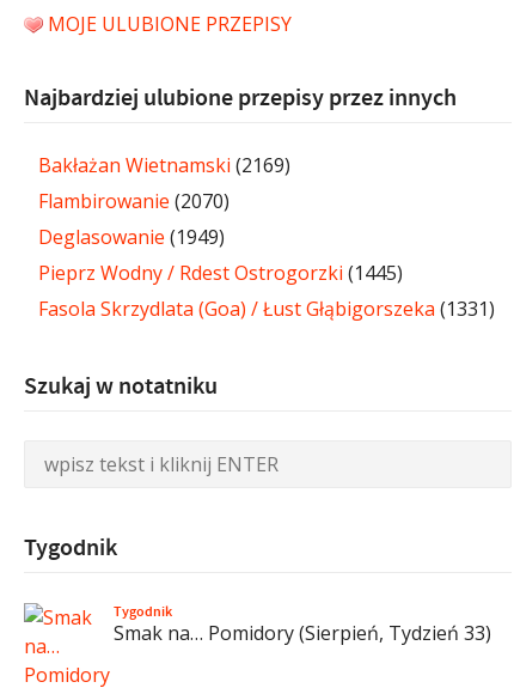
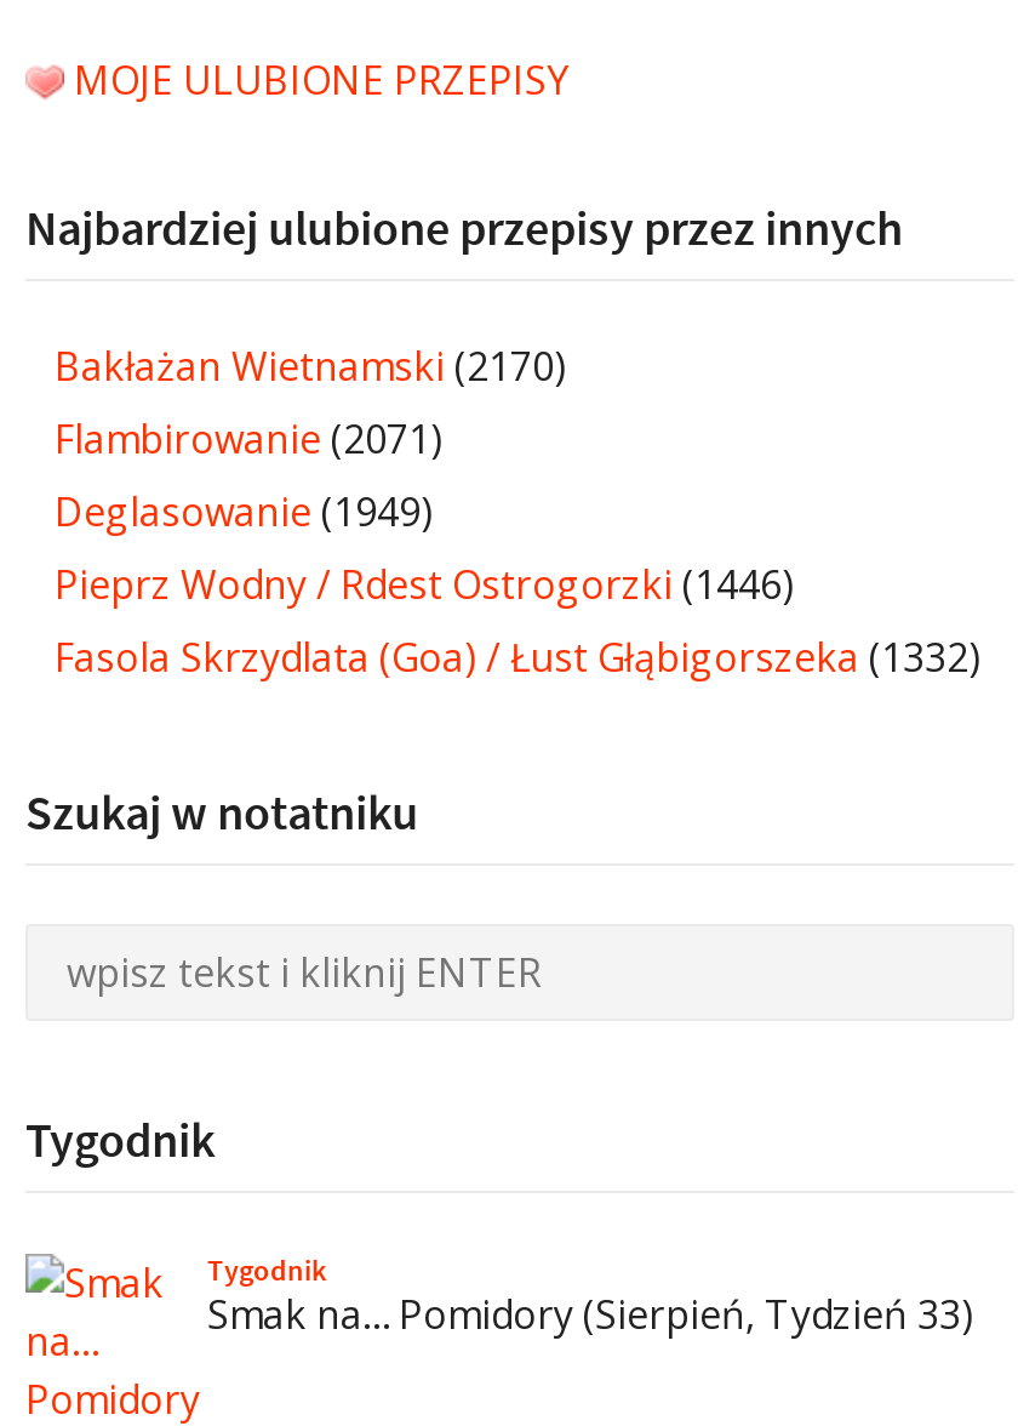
[38,151,290,178] Bakłażan Wietnamski (2169) -> [55,339,566,392] Bakłażan Wietnamski (2170)
[38,187,230,214] Flambirowanie (2070) -> [55,411,442,465] Flambirowanie (2071)
[38,259,403,285] Pieprz Wodny / Rdest Ostrogorzki (1445) -> [55,557,794,610] Pieprz Wodny / Rdest Ostrogorzki (1446)
[38,295,495,321] Fasola Skrzydlata (Goa) / Łust Głąbigorszeka (1331) -> [55,630,980,683] Fasola Skrzydlata (Goa) / Łust Głąbigorszeka (1332)

